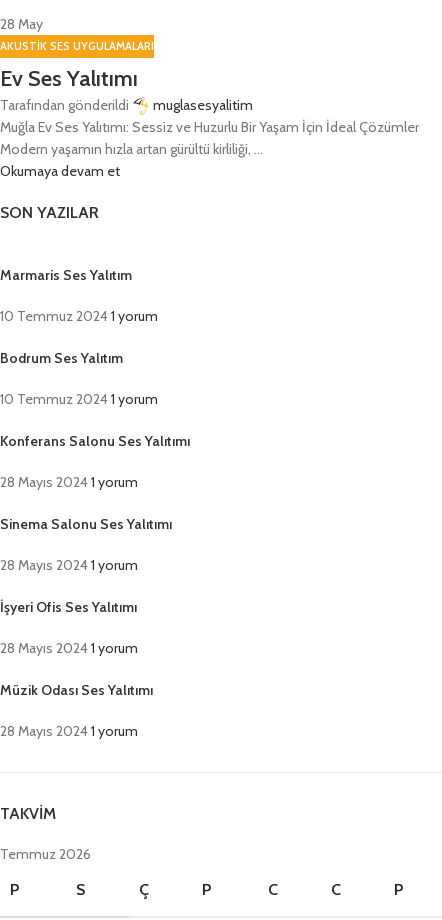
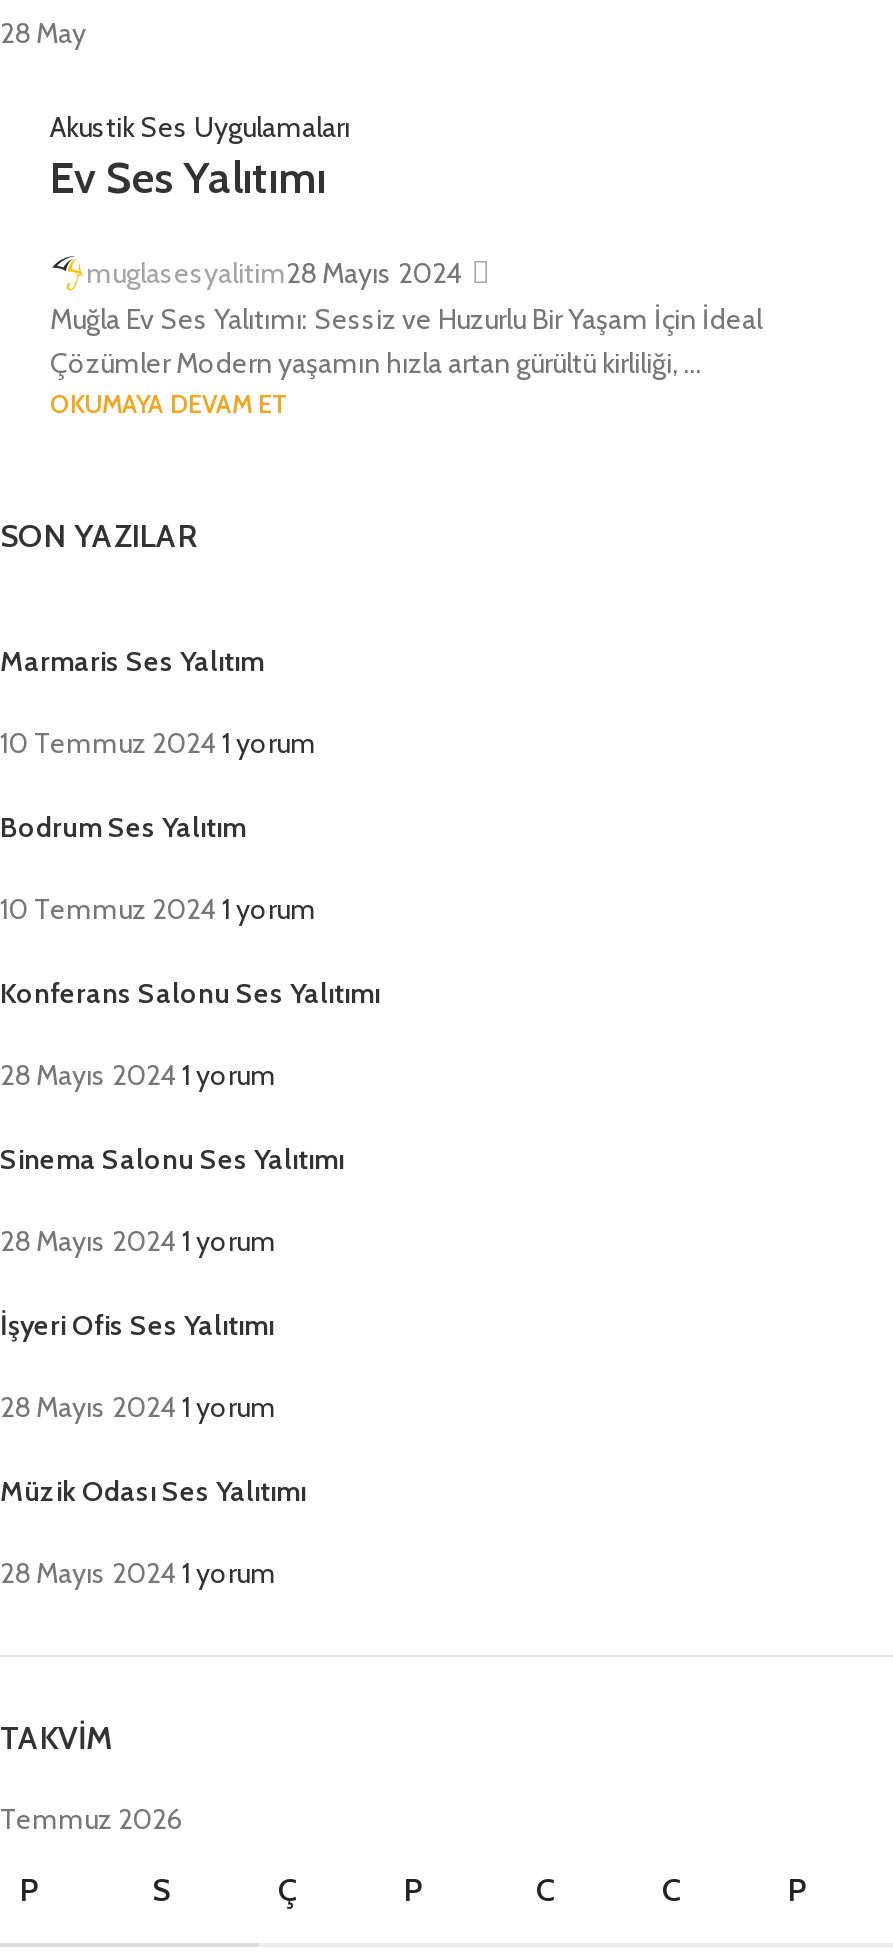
[0,39,154,53] AKUSTIK SES UYGULAMALARI -> [50,109,350,145] Akustik Ses Uygulamaları
[0,96,419,180] Tarafından gönderildi | muglasesyalitim | Muğla Ev Ses Yalıtımı: Sessiz ve Huzurlu Bir Yaşam İçin İdeal Çözümler | Modern yaşamın hızla artan gürültü kirliliği, ... | Okumaya devam et -> [50,255,762,419] muglasesyalitim28 Mayıs 2024 | Muğla Ev Ses Yalıtımı: Sessiz ve Huzurlu Bir Yaşam İçin İdeal | Çözümler Modern yaşamın hızla artan gürültü kirliliği, ... | OKUMAYA DEVAM ET

